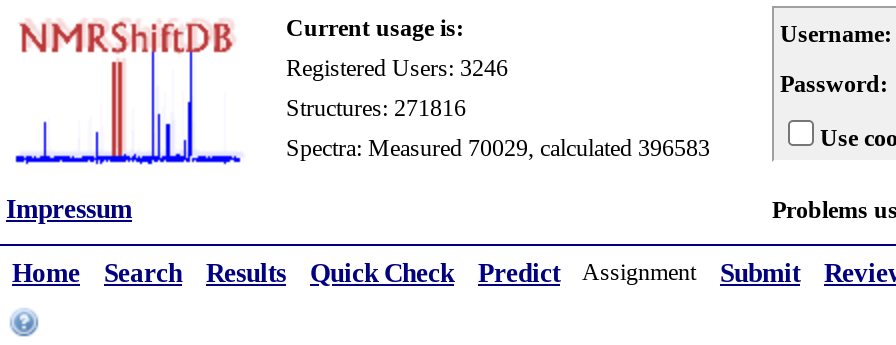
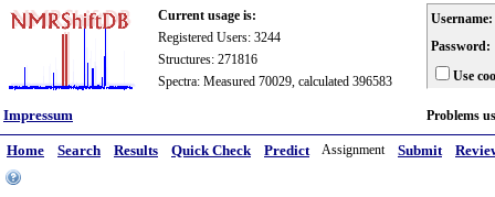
[286,54,508,82] Registered Users: 3246 -> [158,30,281,45] Registered Users: 3244

